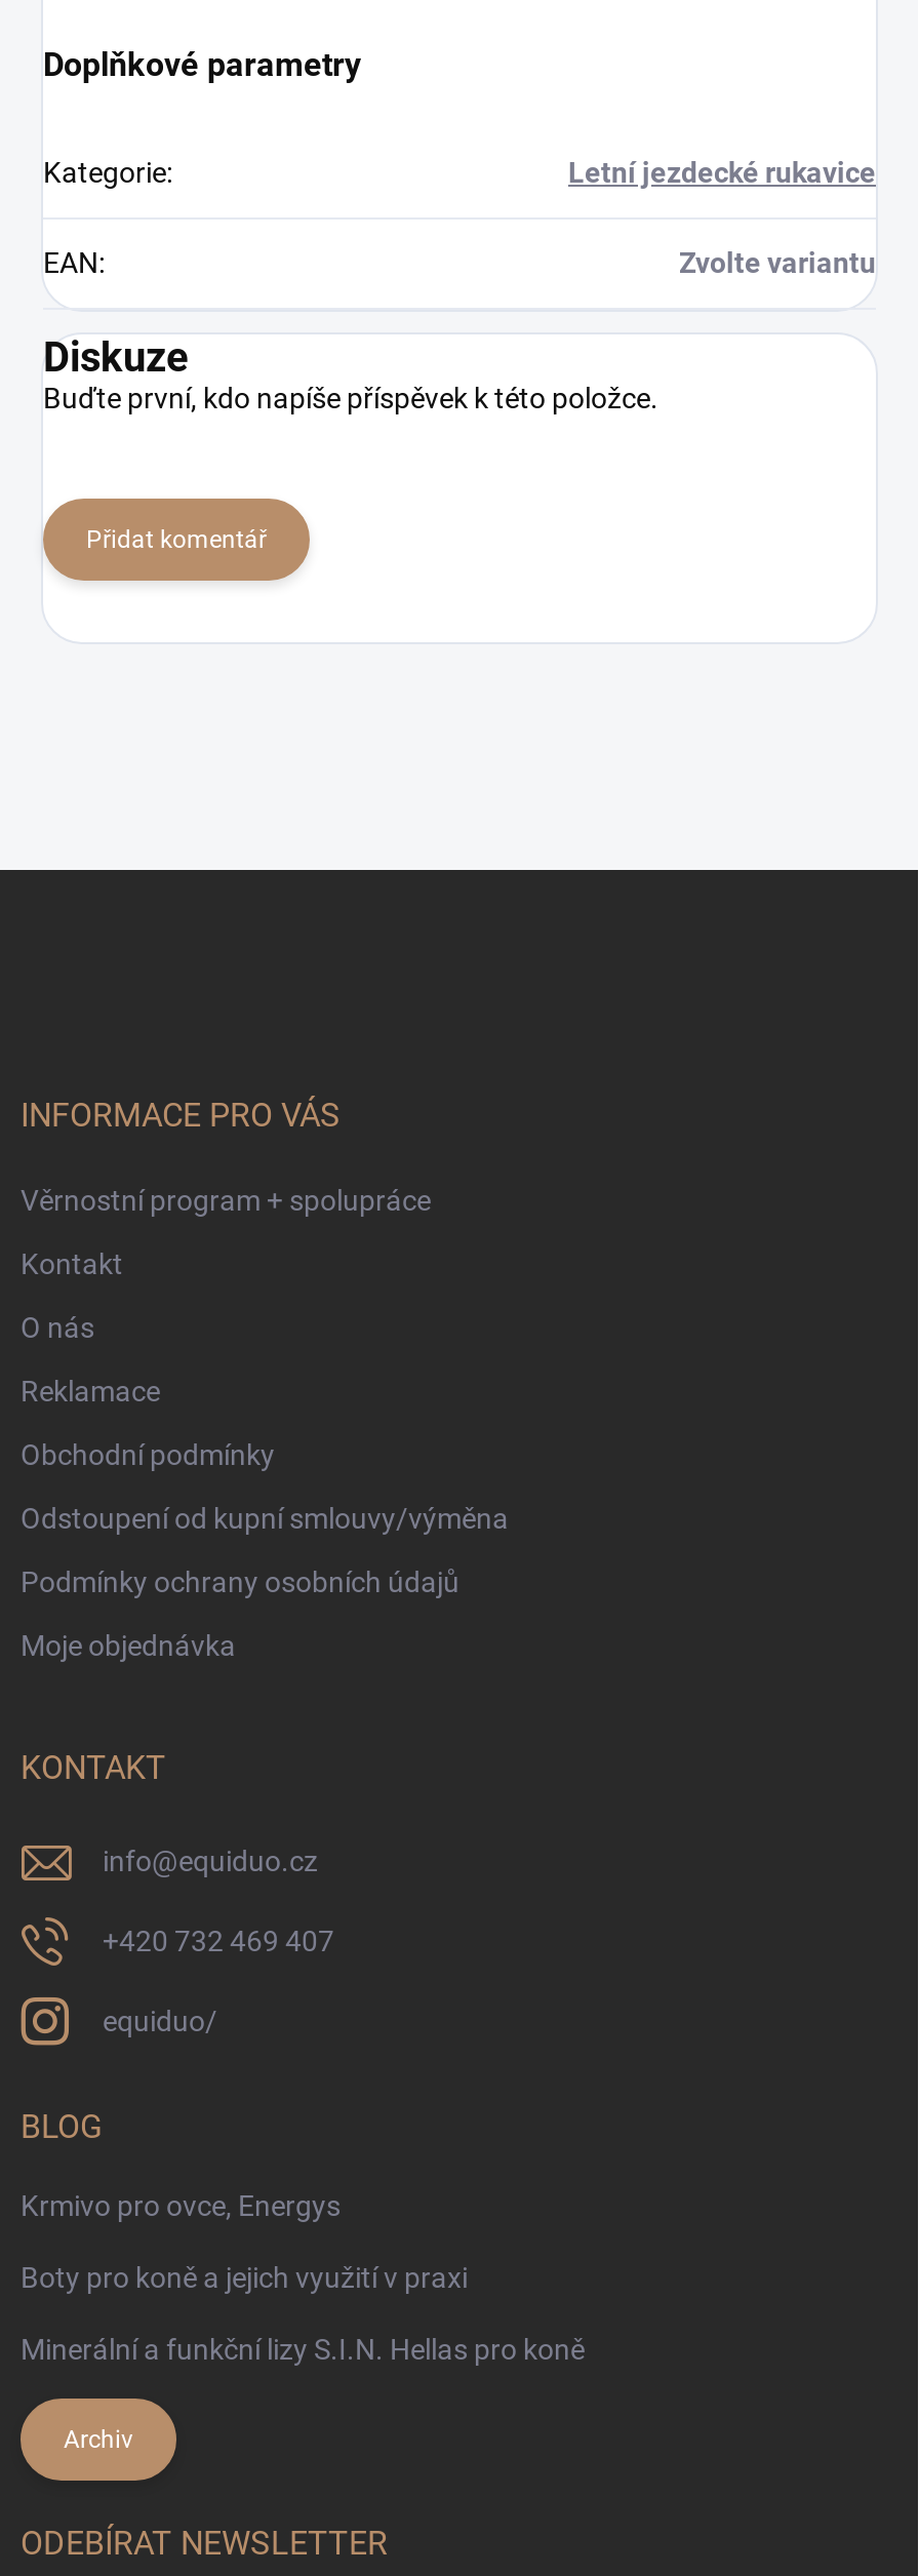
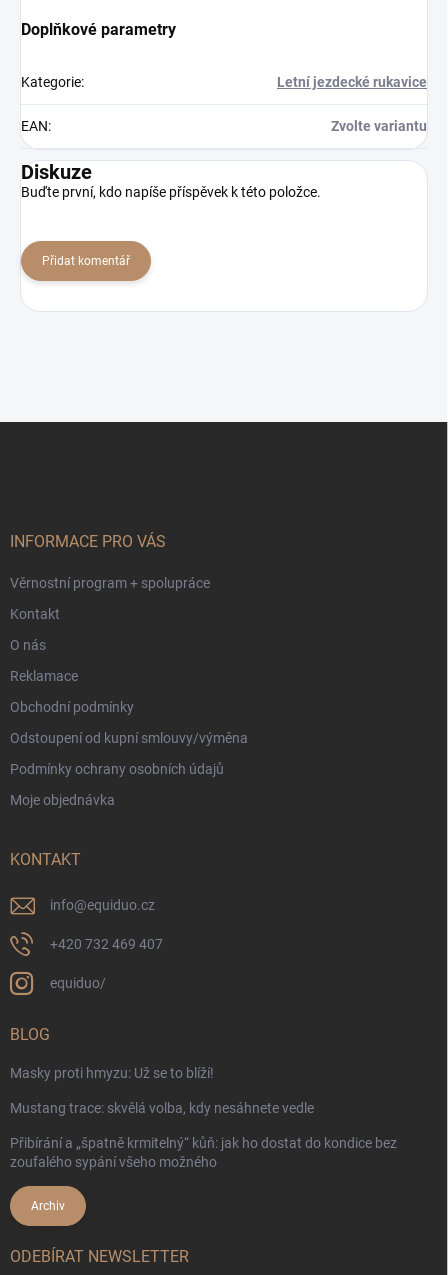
[21,2190,341,2223] Krmivo pro ovce, Energys -> [10,1065,214,1081] Masky proti hmyzu: Už se to blíží!
[21,2262,468,2295] Boty pro koně a jejich využití v praxi -> [10,1100,314,1116] Mustang trace: skvělá volba, kdy nesáhnete vedle
[21,2334,585,2367] Minerální a funkční lizy S.I.N. Hellas pro koně -> [10,1135,397,1170] Přibírání a „špatně krmitelný“ kůň: jak ho dostat do kondice bez | zoufalého sypání všeho možného

